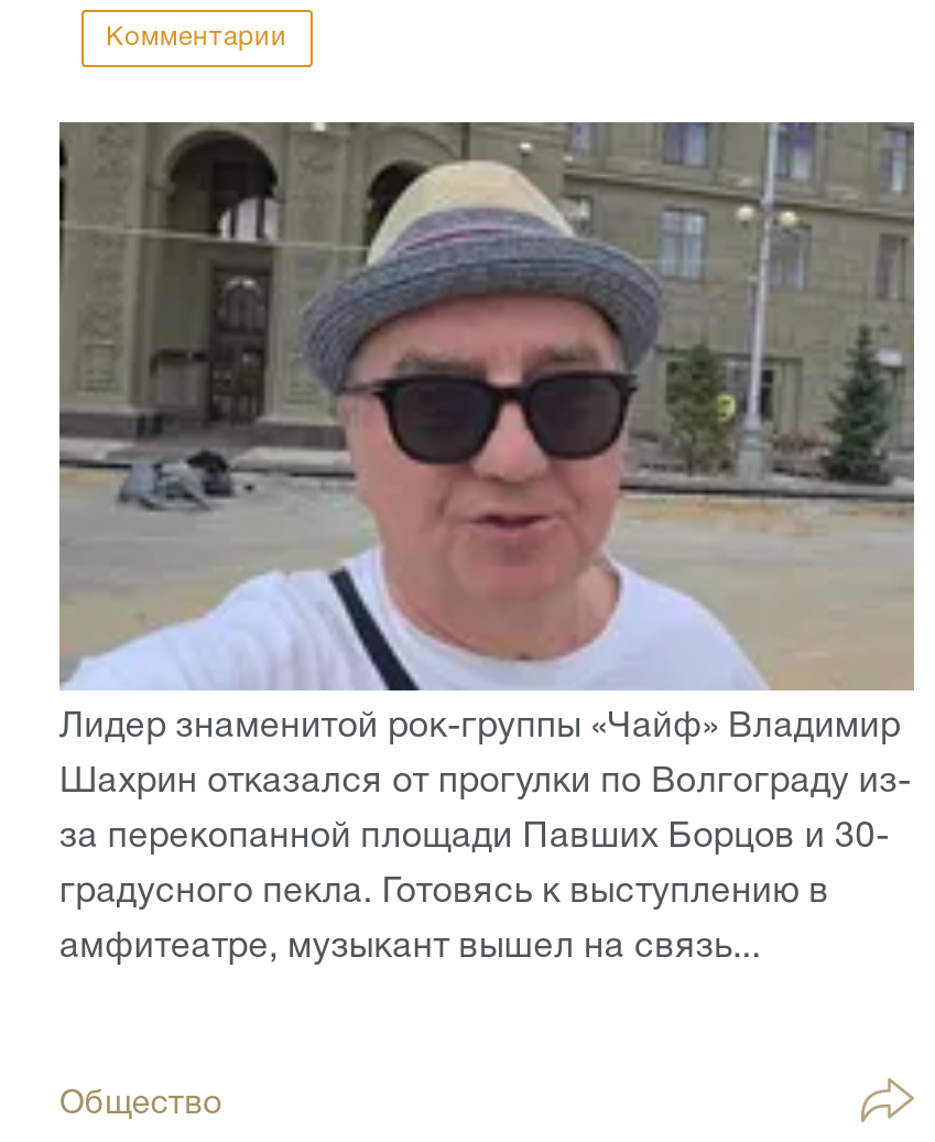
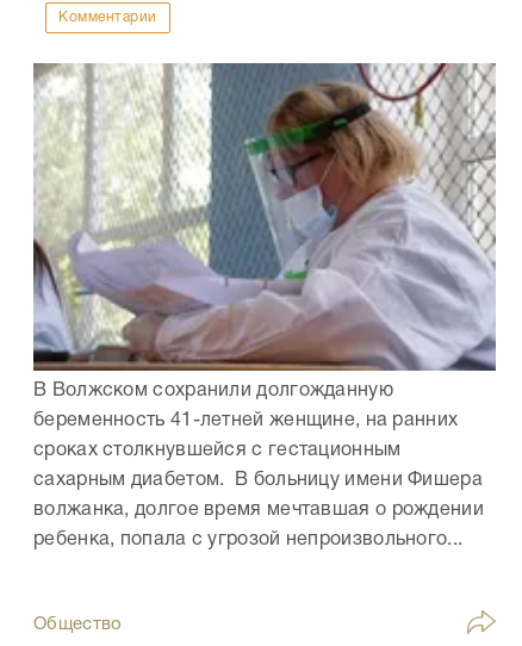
[57,120,914,964] [image] | Лидер знаменитой рок-группы «Чайф» Владимир | Шахрин отказался от прогулки по Волгограду из- | за перекопанной площади Павших Борцов и 30- | градусного пекла. Готовясь к выступлению в | амфитеатре, музыкант вышел на связь... -> [33,63,496,548] [image] | В Волжском сохранили долгожданную | беременность 41-летней женщине, на ранних | сроках столкнувшейся с гестационным | сахарным диабетом. В больницу имени Фишера | волжанка, долгое время мечтавшая о рождении | ребенка, попала с угрозой непроизвольного...

